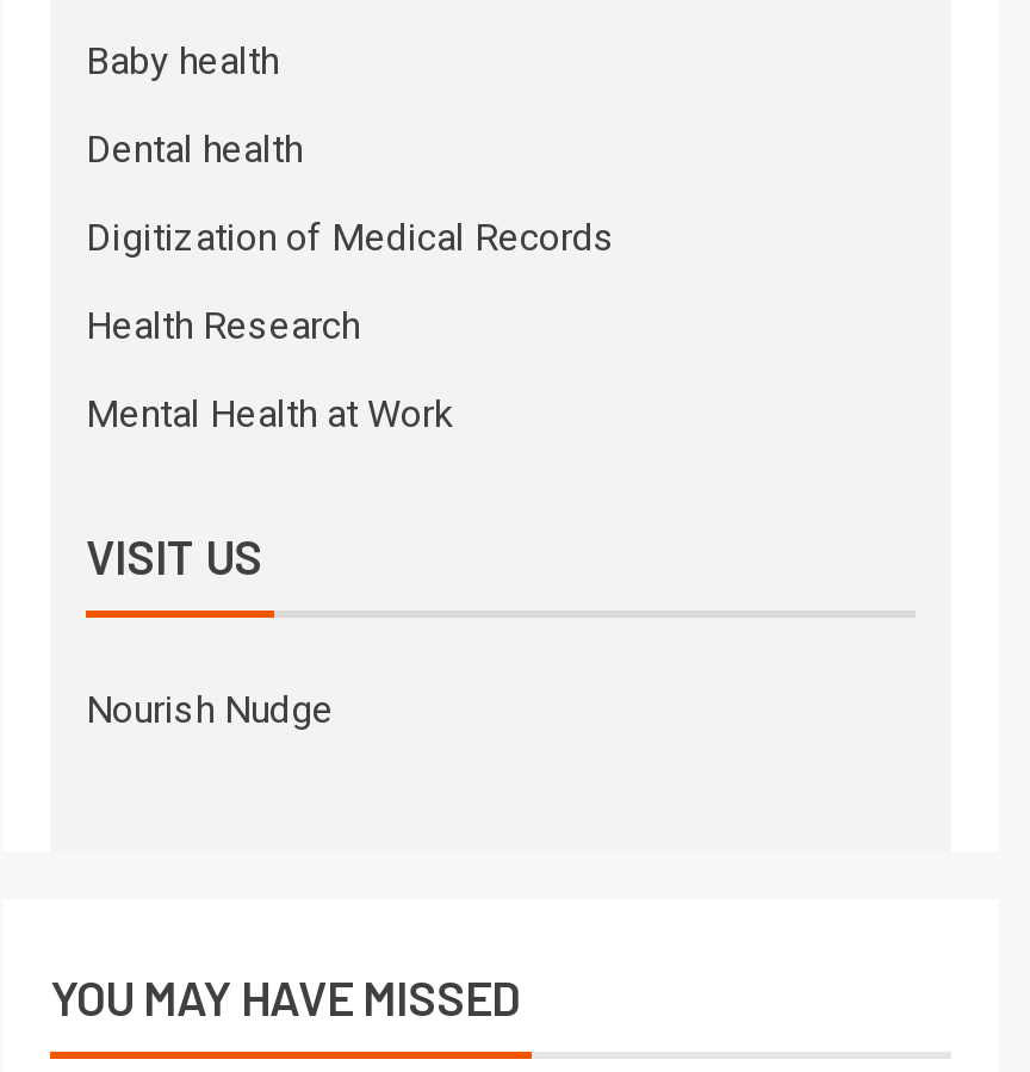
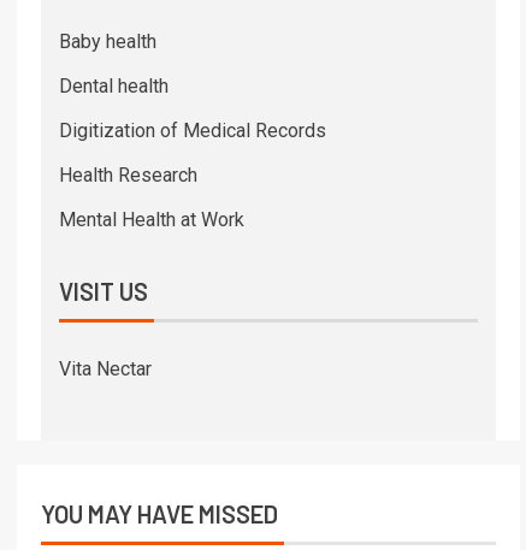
[86,688,334,733] Nourish Nudge -> [59,358,152,381] Vita Nectar

